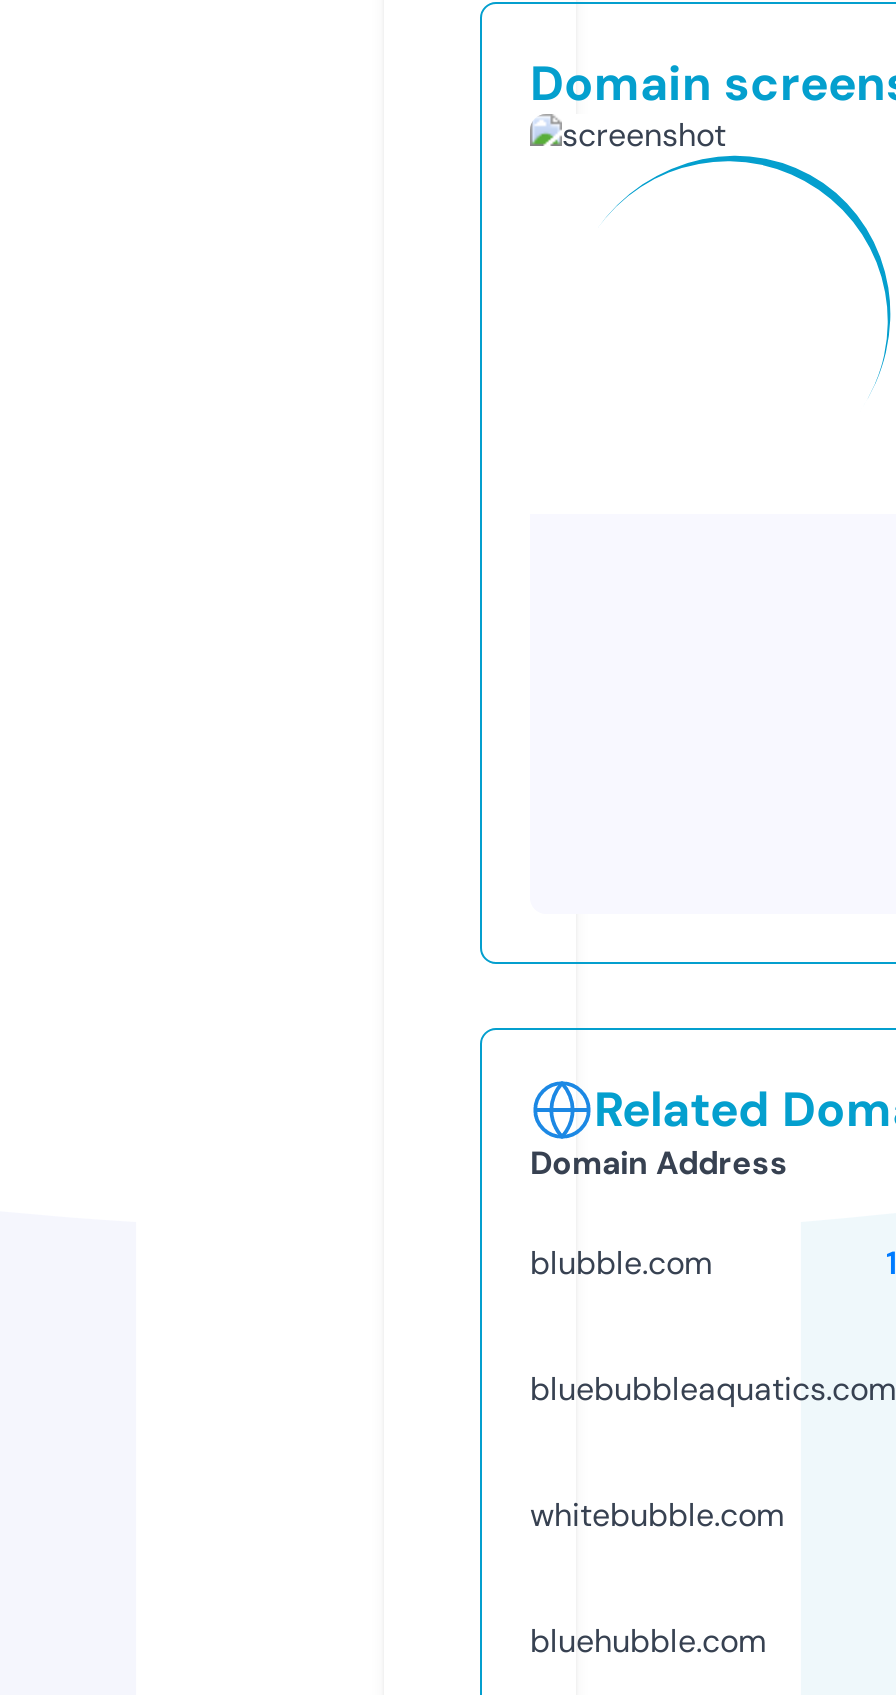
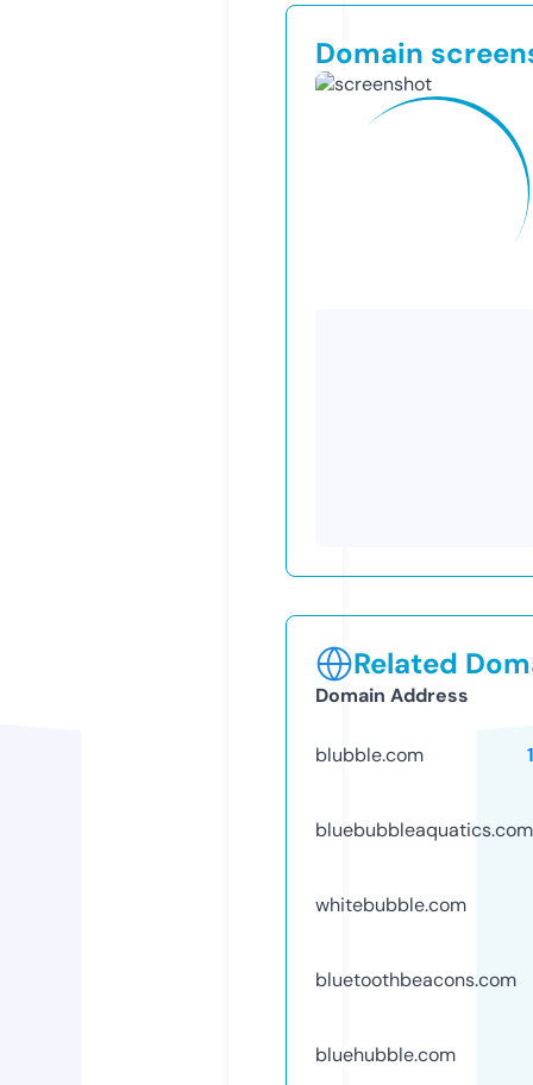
none -> [315,967,516,992] bluetoothbeacons.com

